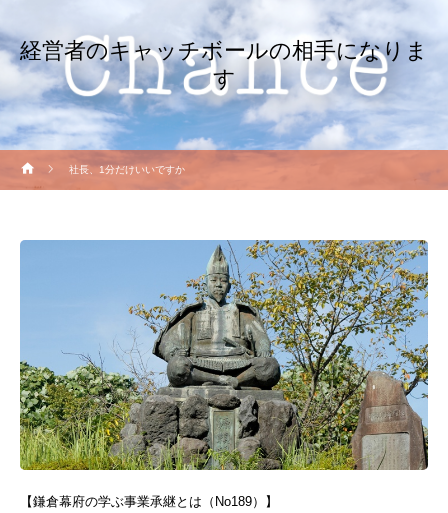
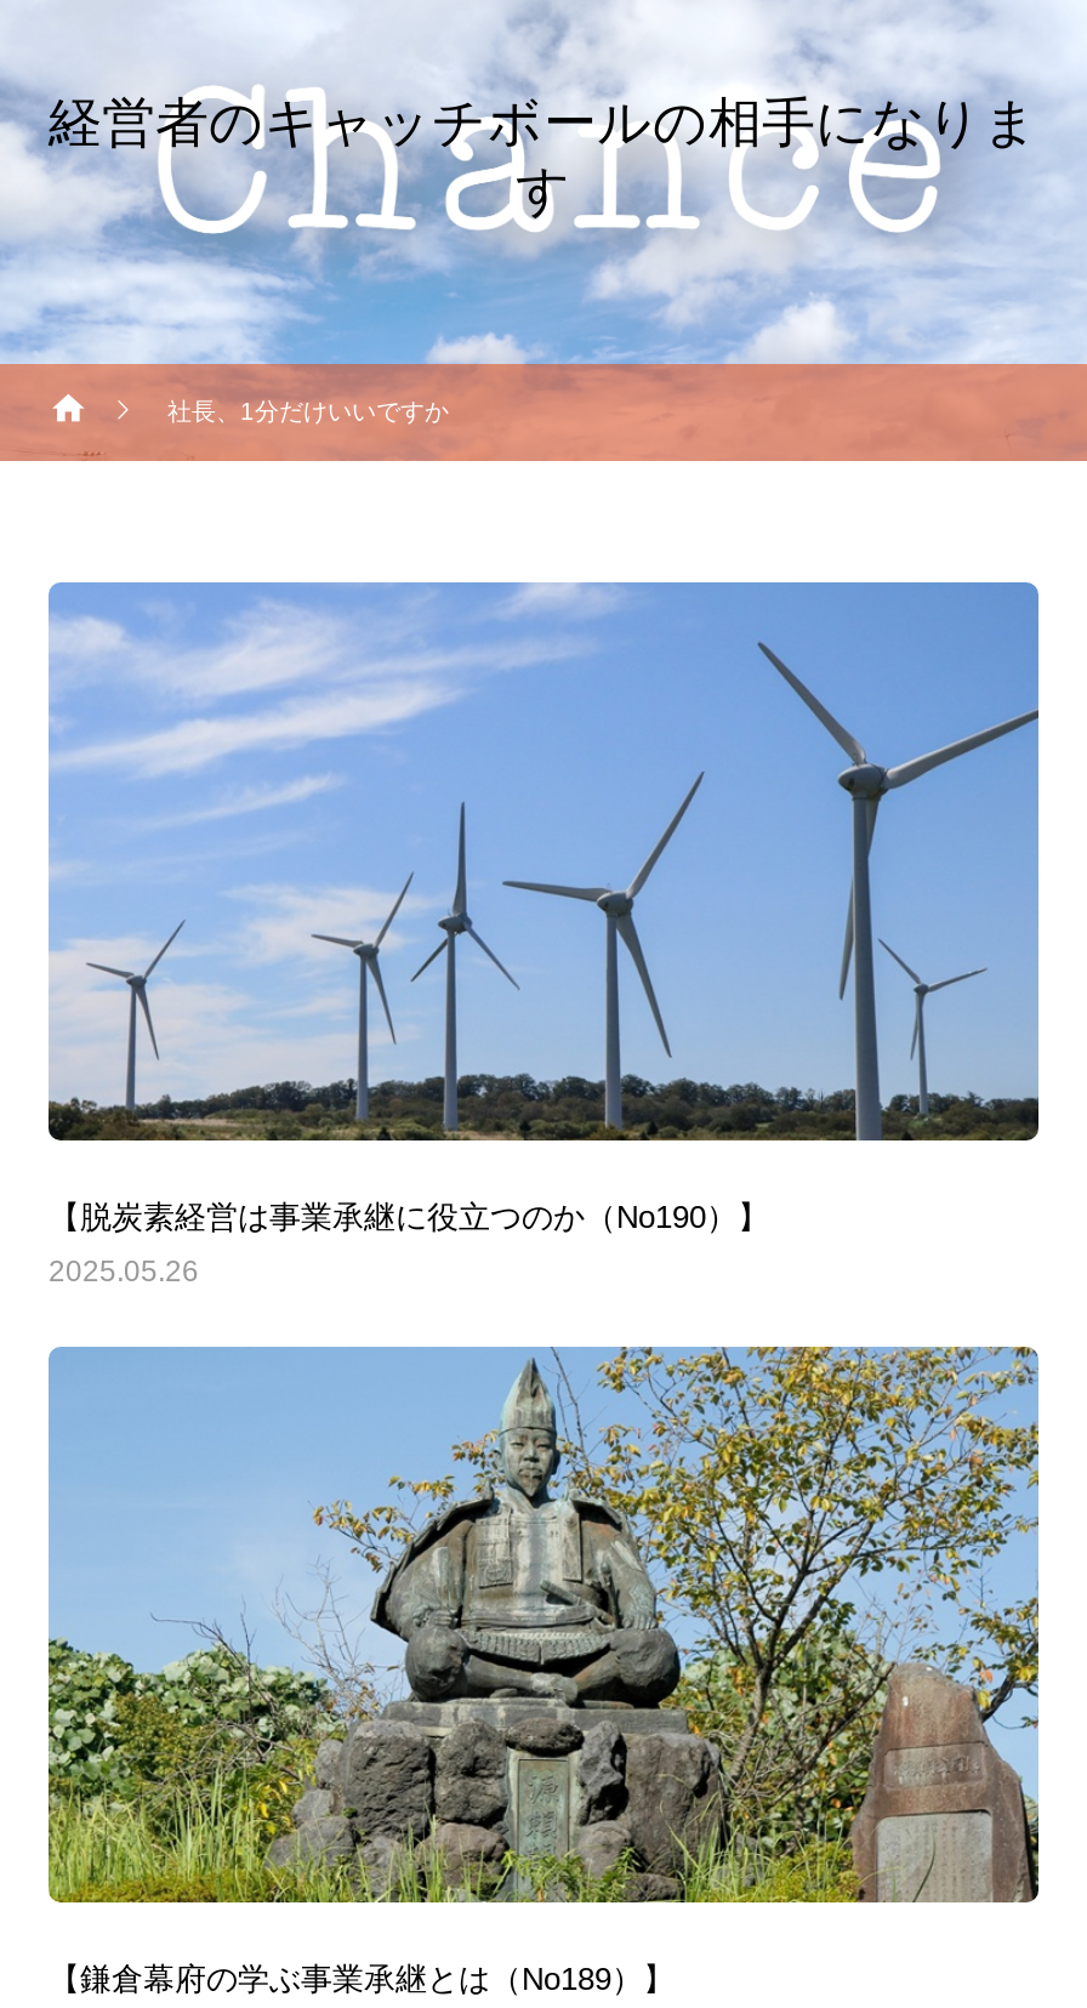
none -> [46,582,1041,1287] [image] | 【脱炭素経営は事業承継に役立つのか（No190）】 | 2025.05.26

